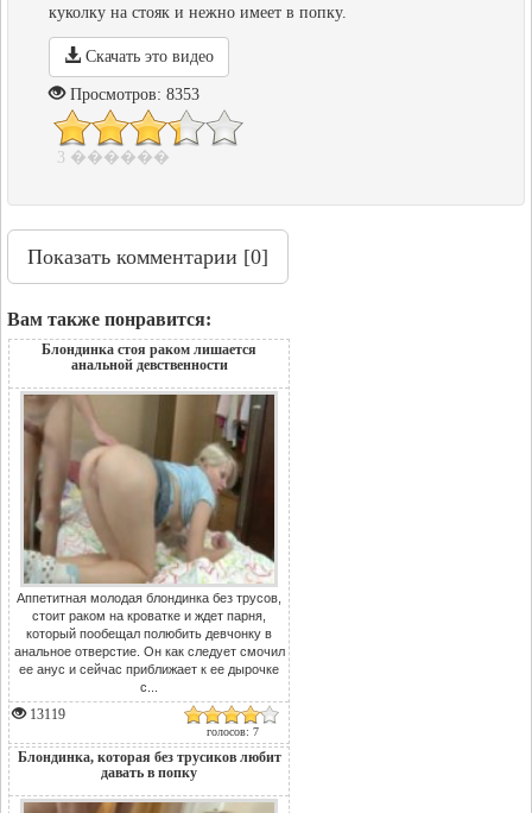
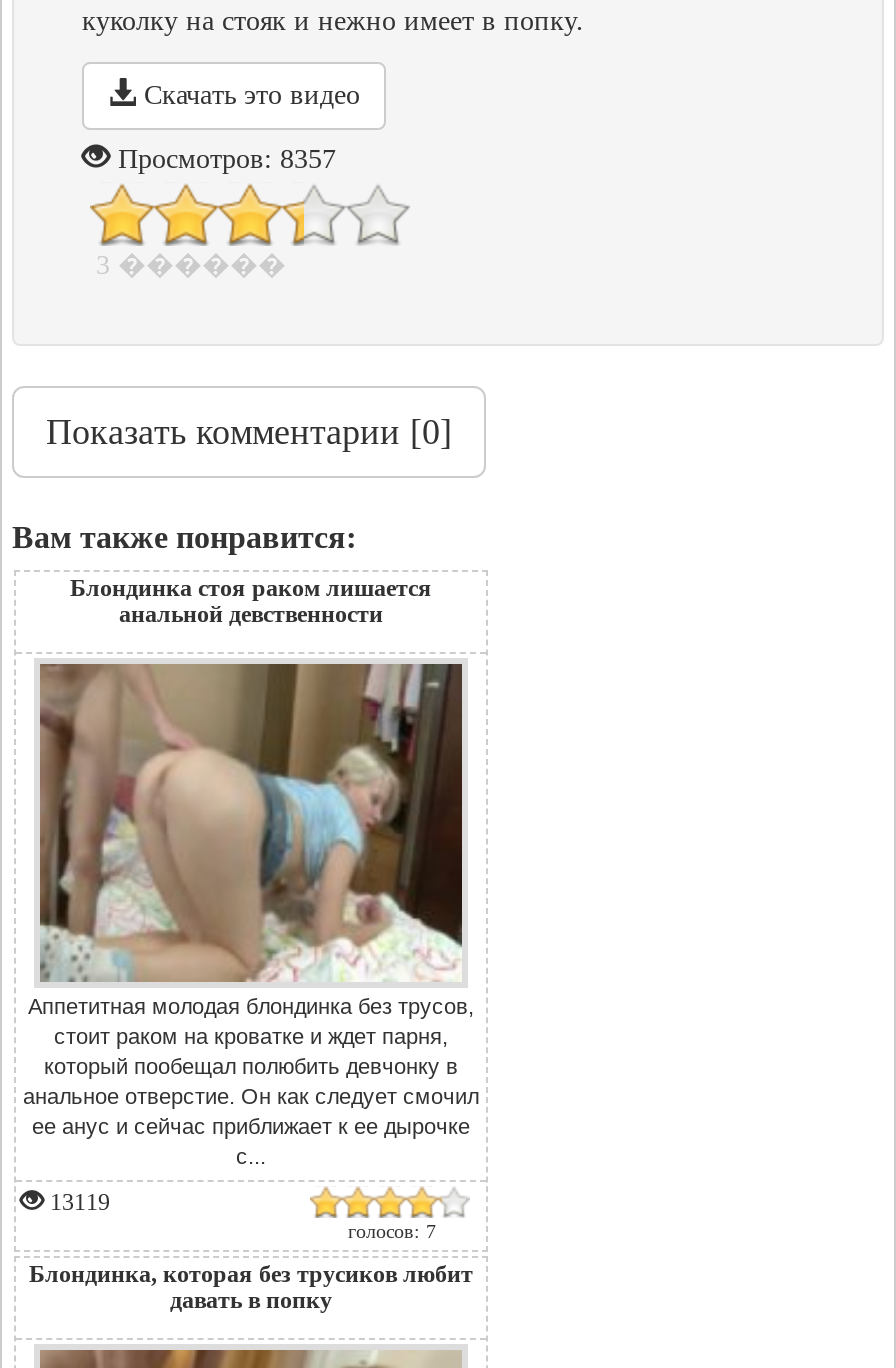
[65,86,199,104] Просмотров: 8353 -> [110,144,336,174] Просмотров: 8357

